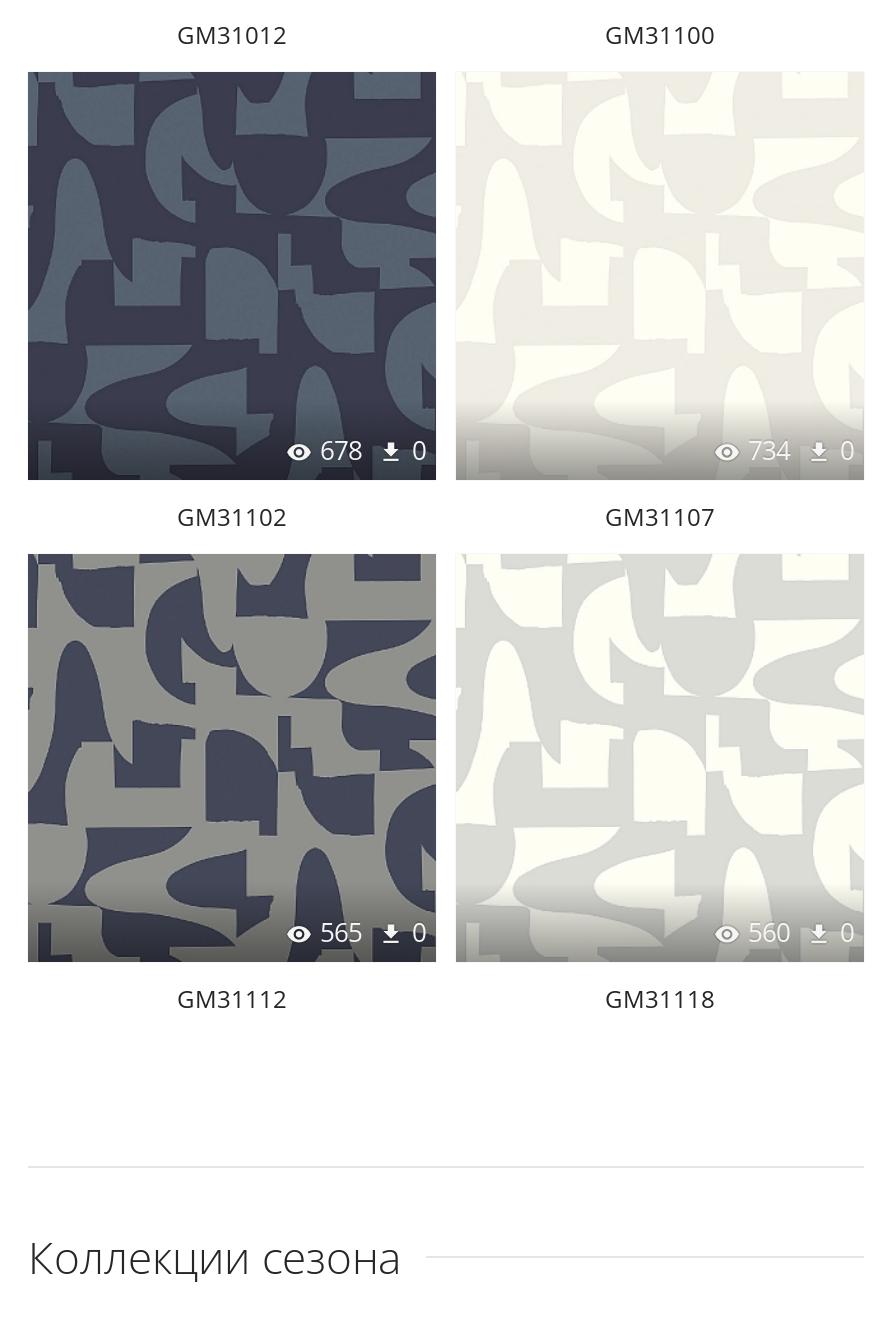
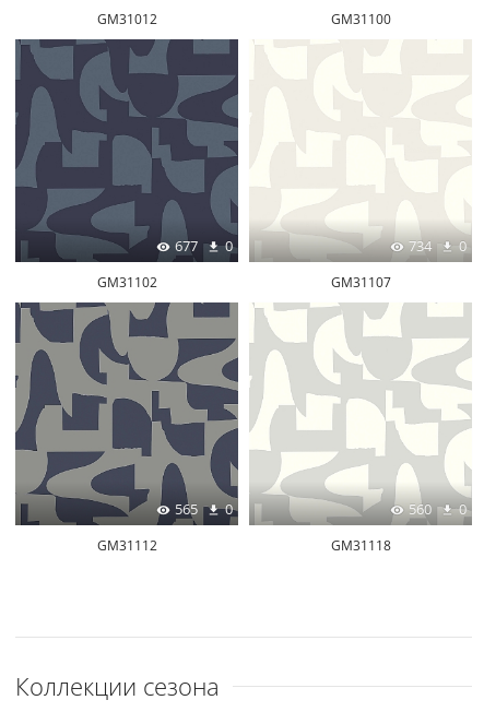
[320,432,426,468] 678 0 -> [175,236,233,256] 677 0

